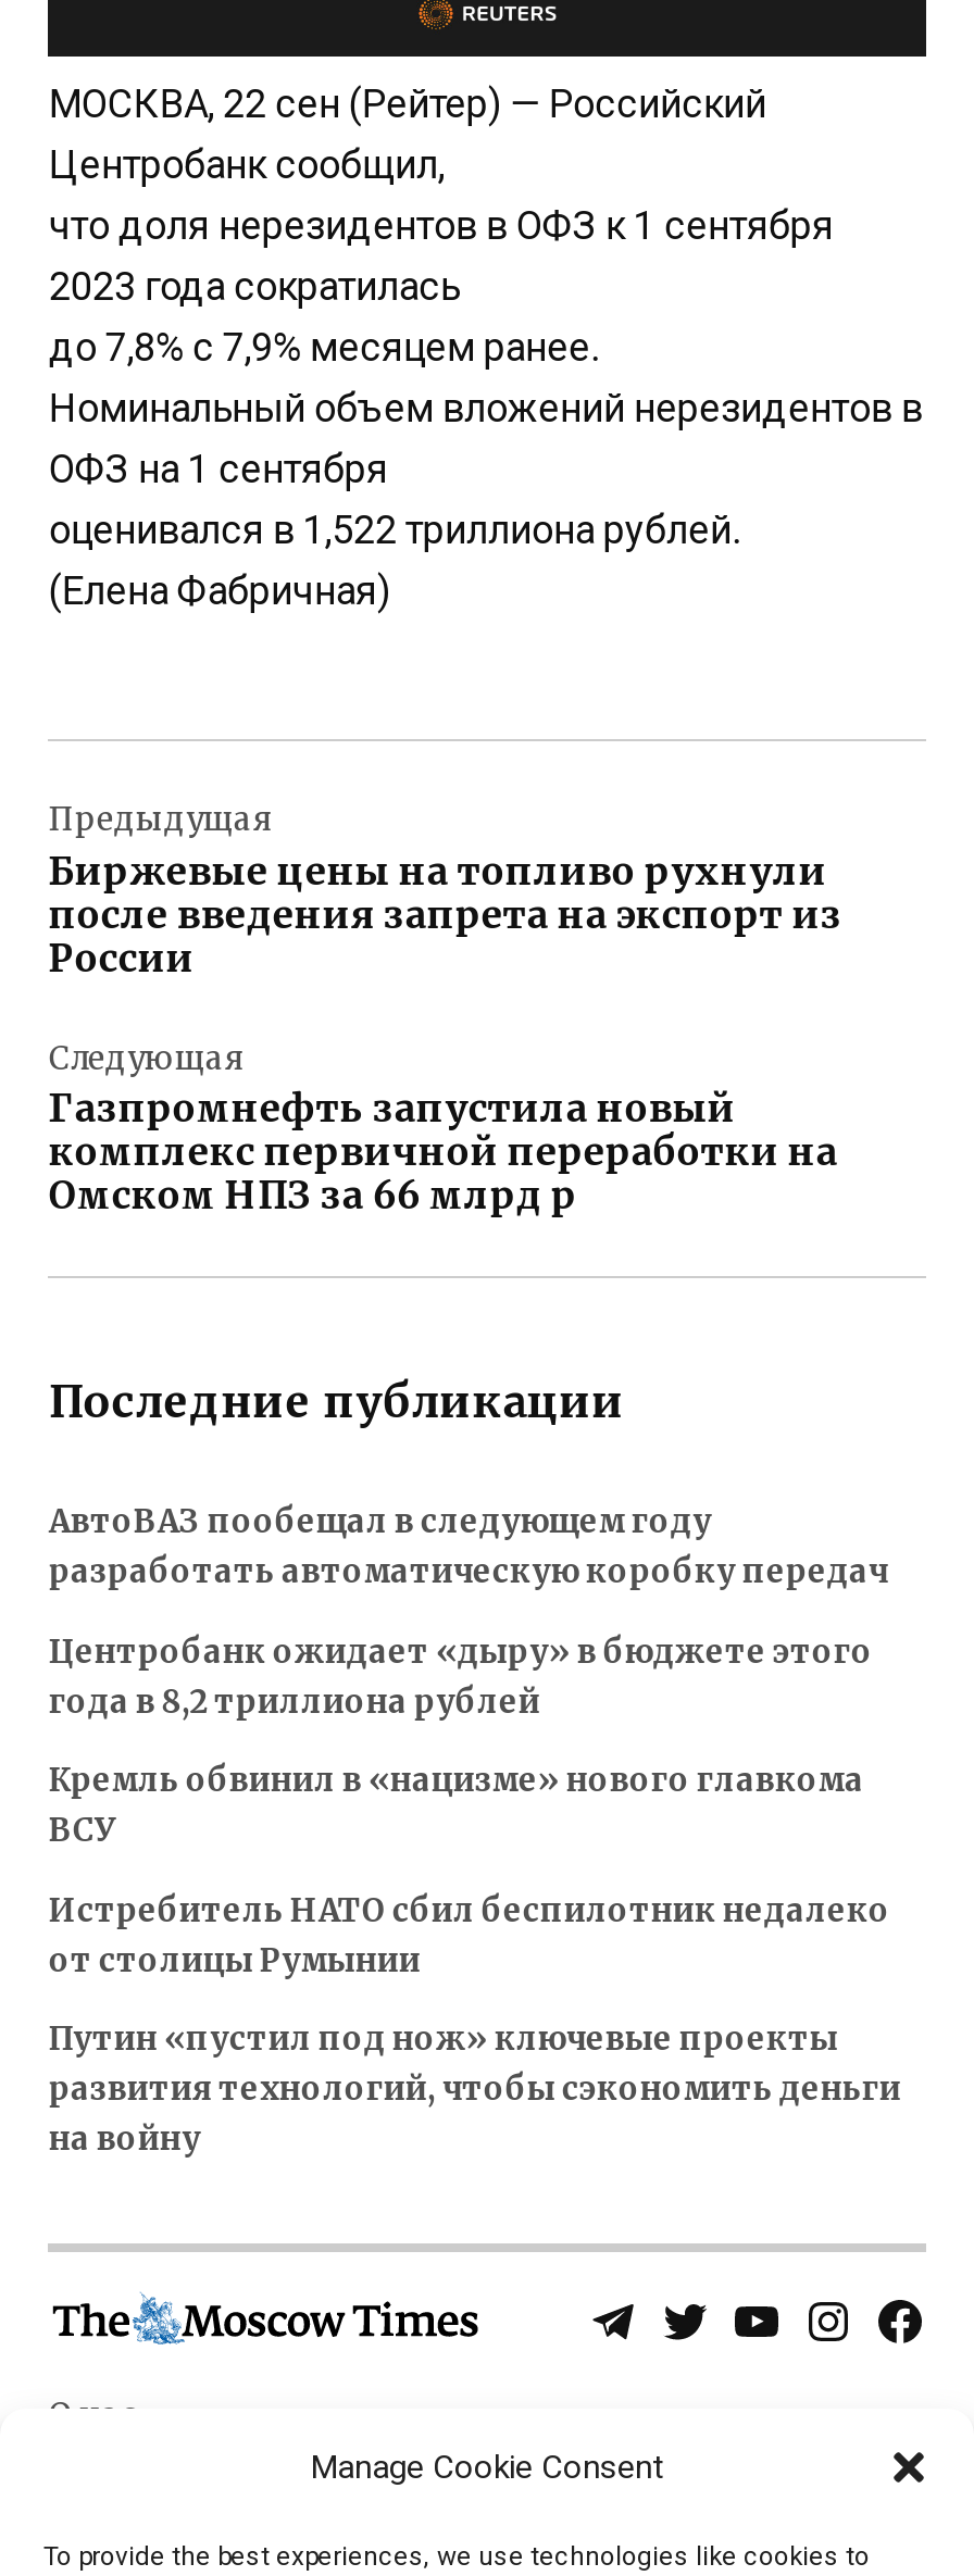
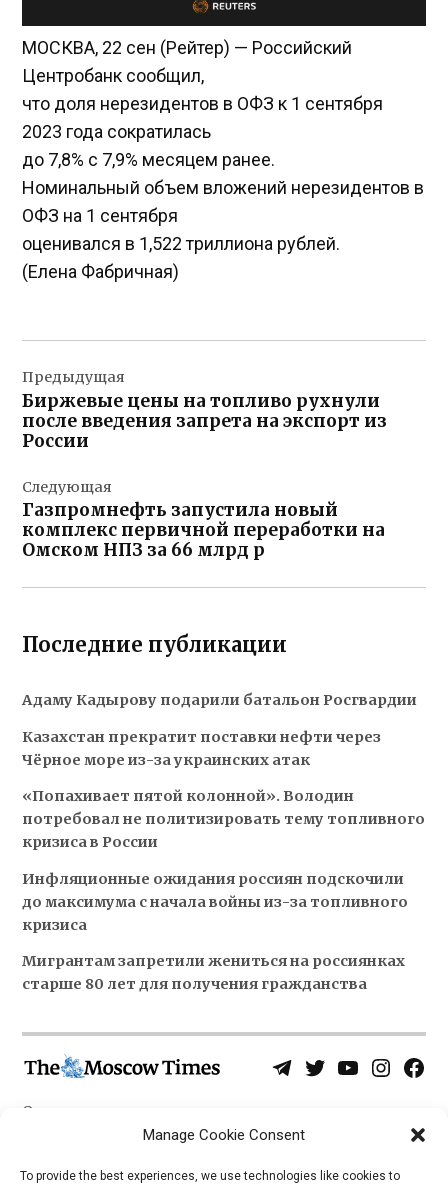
[49,1503,888,1592] АвтоВАЗ пообещал в следующем году | разработать автоматическую коробку передач -> [22,691,417,709] Адаму Кадырову подарили батальон Росгвардии
[49,1632,873,1721] Центробанк ожидает «дыру» в бюджете этого | года в 8,2 триллиона рублей -> [22,728,381,769] Казахстан прекратит поставки нефти через | Чёрное море из-за украинских атак
[49,1762,864,1851] Кремль обвинил в «нацизме» нового главкома | ВСУ -> [22,787,425,851] «Попахивает пятой колонной». Володин | потребовал не политизировать тему топливного | кризиса в России
[49,1891,890,1980] Истребитель НАТО сбил беспилотник недалеко | от столицы Румынии -> [22,870,408,934] Инфляционные ожидания россиян подскочили | до максимума с начала войны из-за топливного | кризиса
[49,2020,901,2159] Путин «пустил под нож» ключевые проекты | развития технологий, чтобы сэкономить деньги | на войну -> [22,952,405,993] Мигрантам запретили жениться на россиянках | старше 80 лет для получения гражданства

